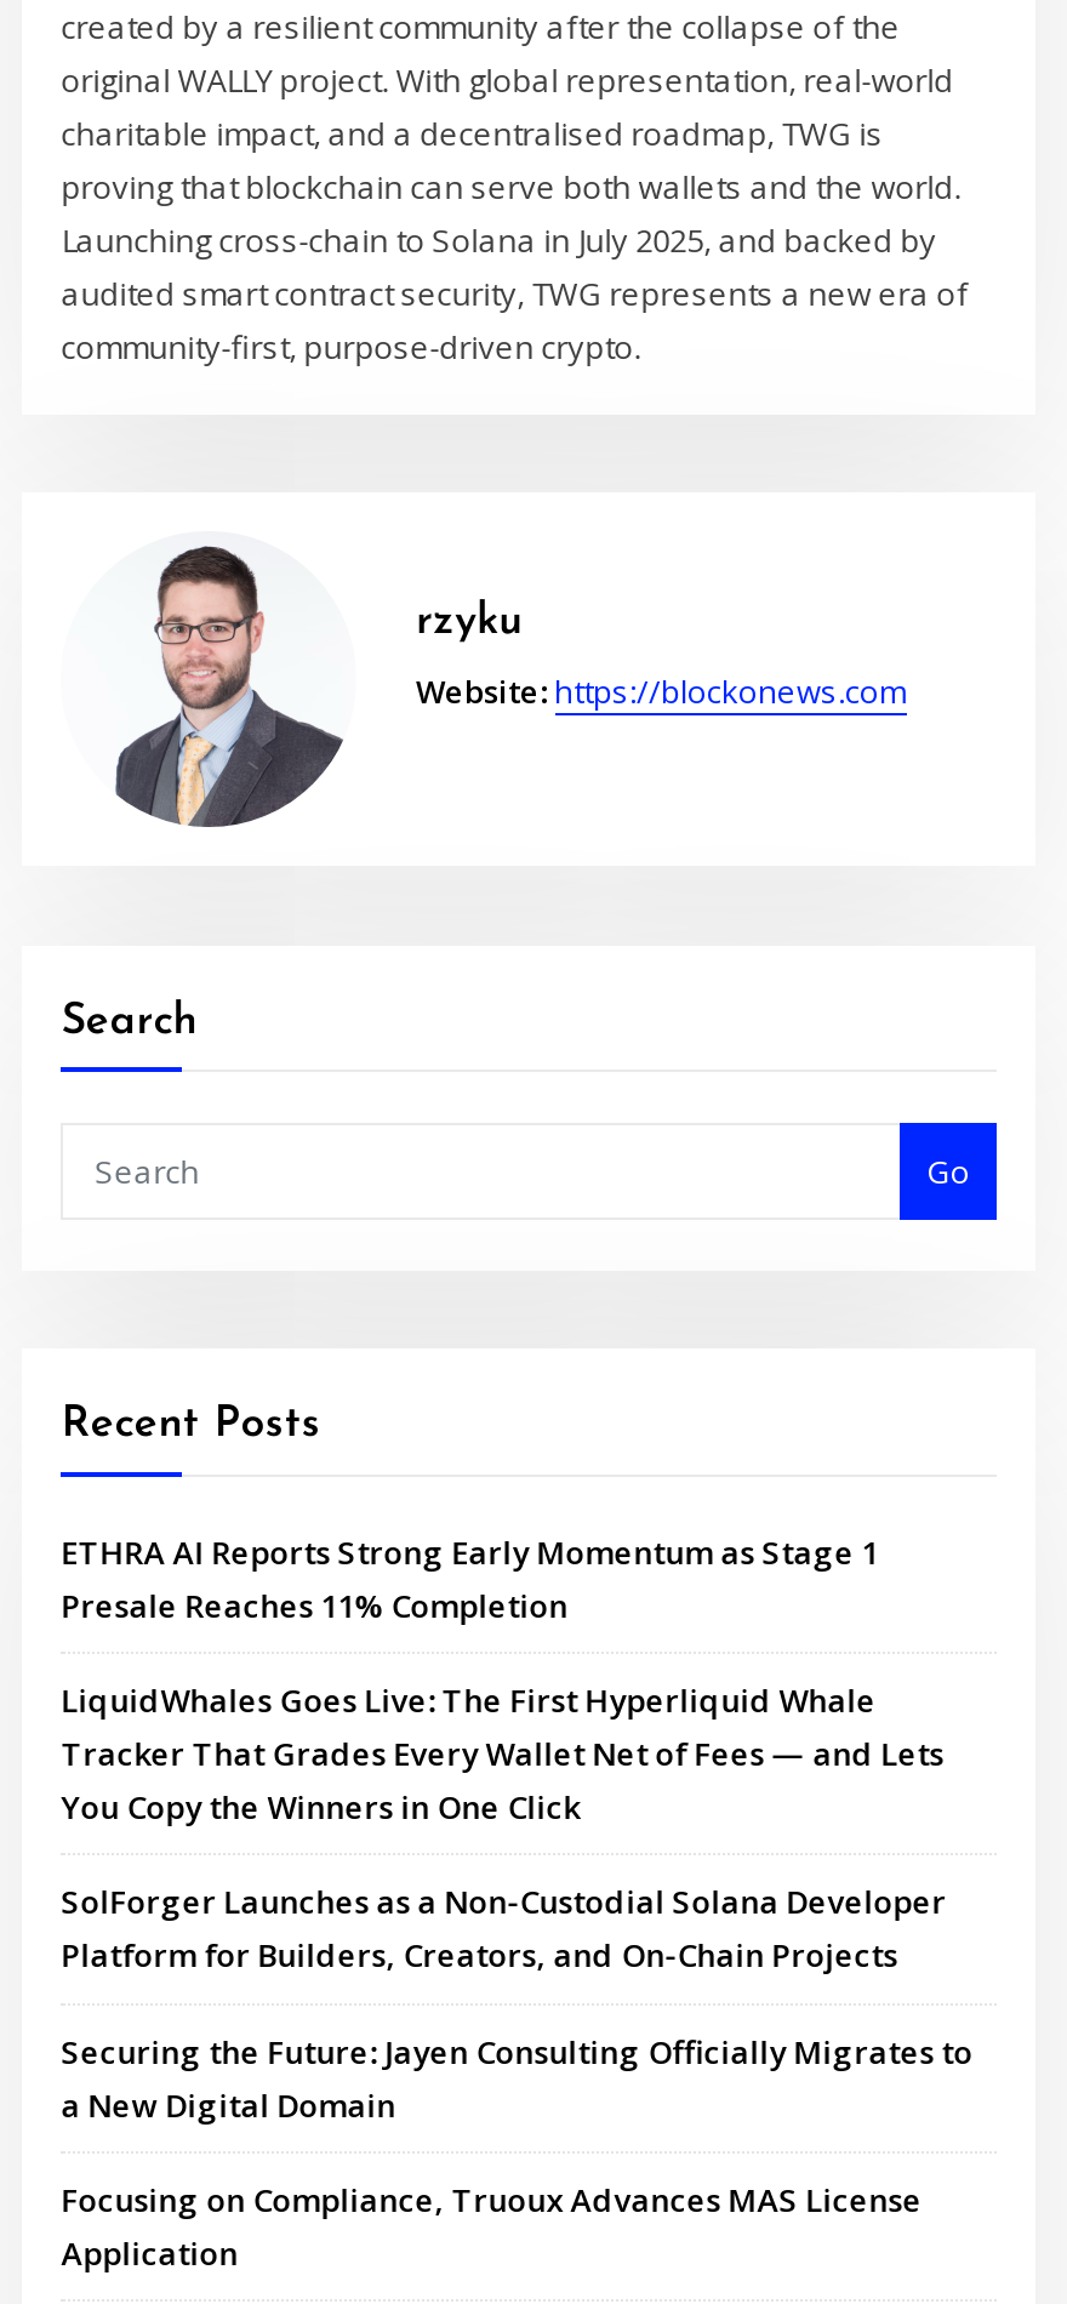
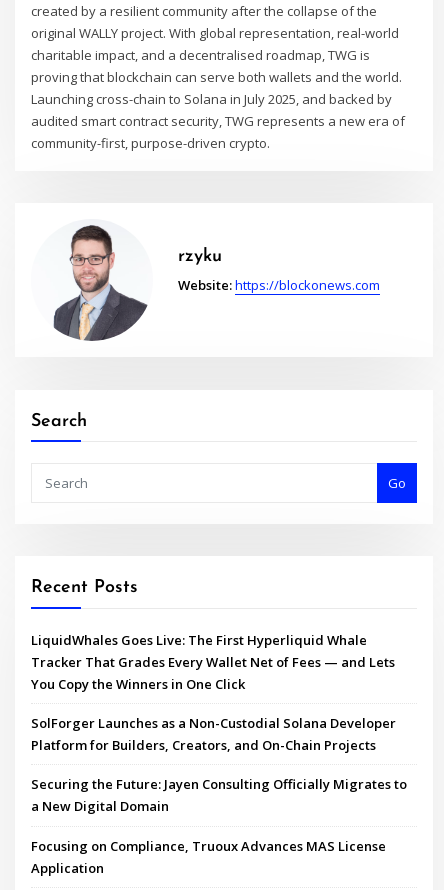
[61,1530,878,1627] ETHRA AI Reports Strong Early Momentum as Stage 1 | Presale Reaches 11% Completion -> none

